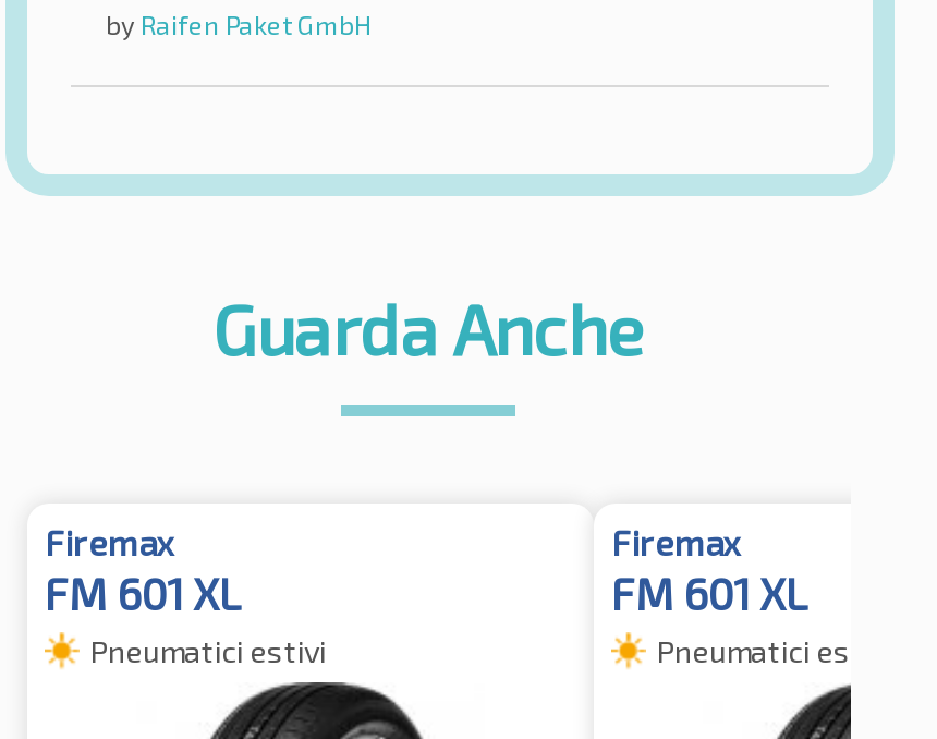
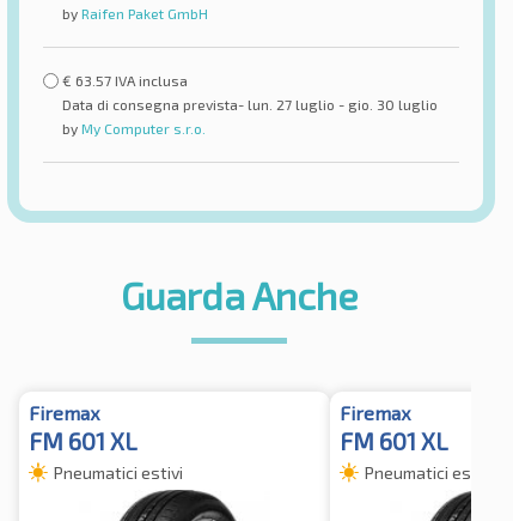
none -> [62,72,438,137] € 63.57 IVA inclusa | Data di consegna prevista- lun. 27 luglio - gio. 30 luglio | by My Computer s.r.o.

